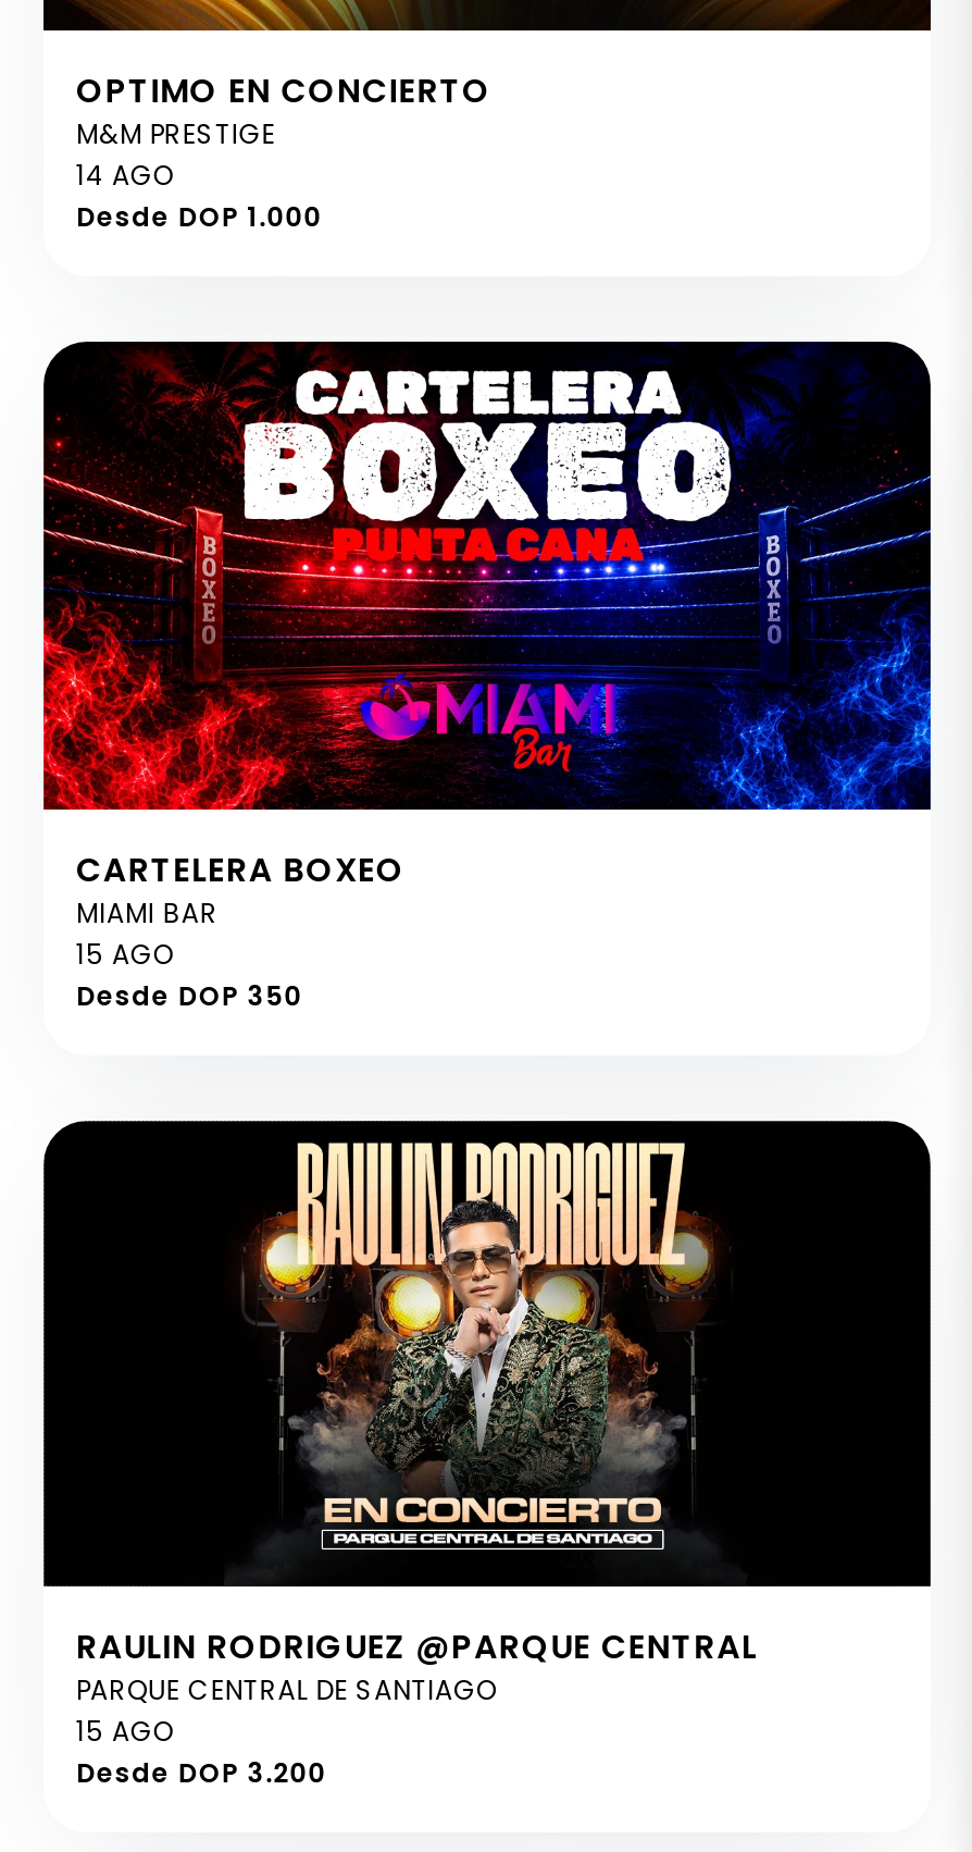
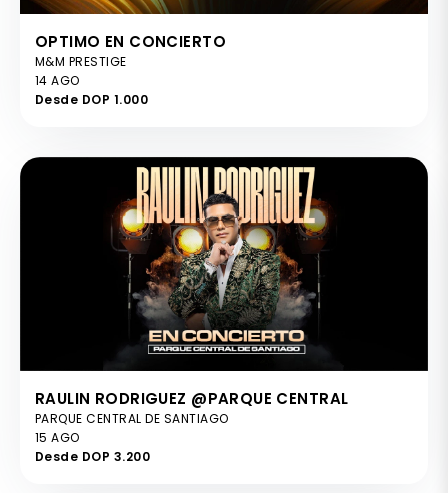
[41,344,933,1013] [image] | CARTELERA BOXEO | MIAMI BAR | 15 AGO | Desde DOP 350 -> none

